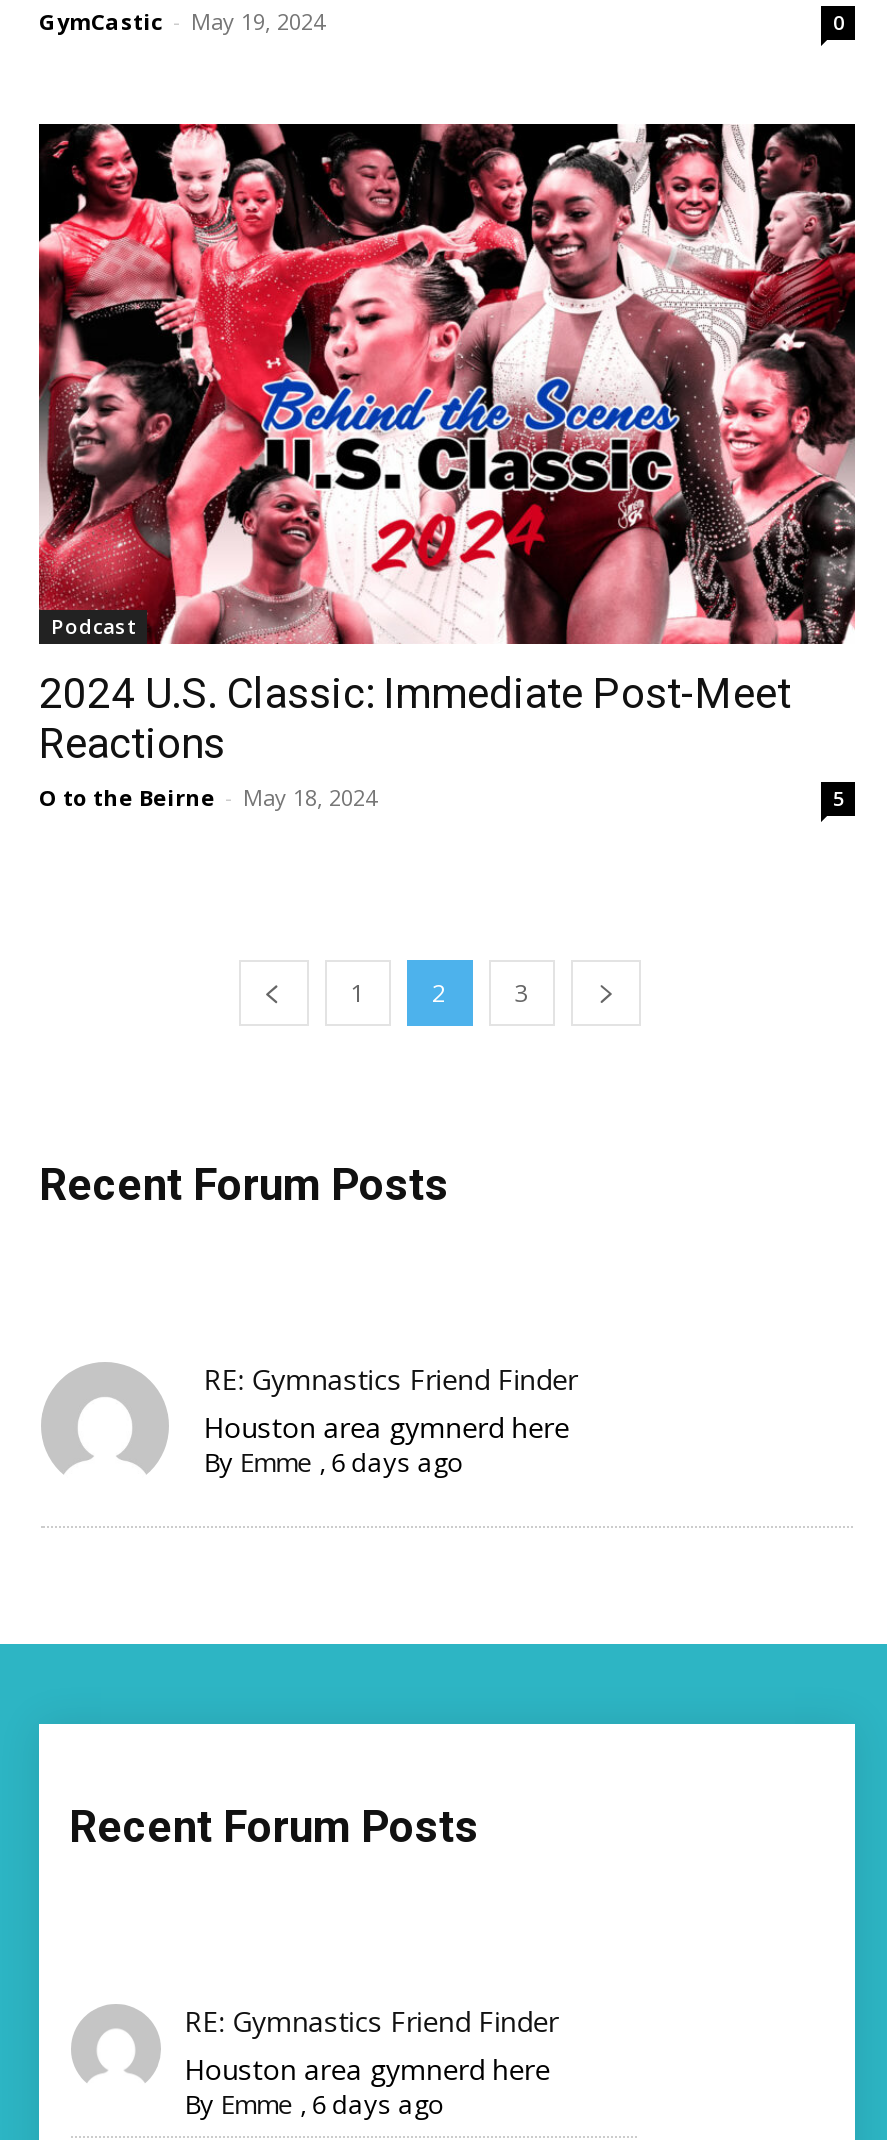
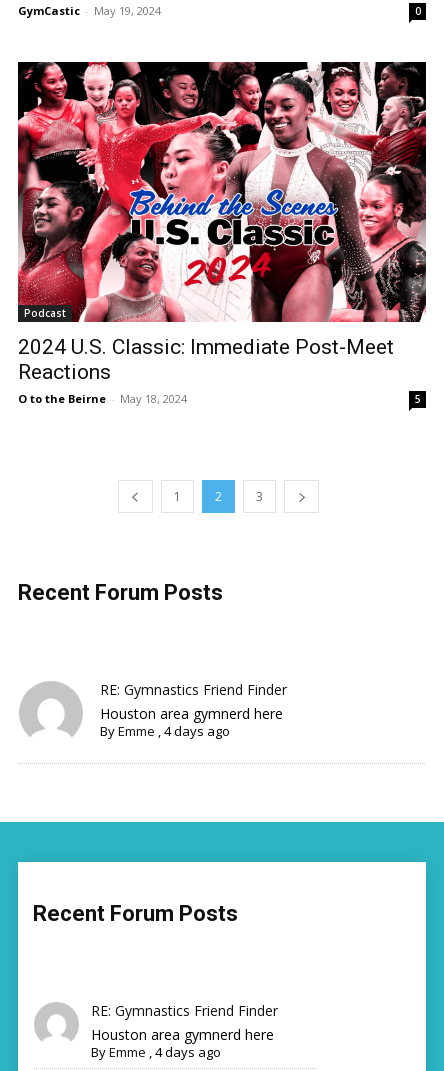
[203,1444,463,1480] By Emme, 6 days ago -> [100,722,230,740] By Emme, 4 days ago
[184,2086,444,2122] By Emme, 6 days ago -> [91,1043,221,1061] By Emme, 4 days ago

